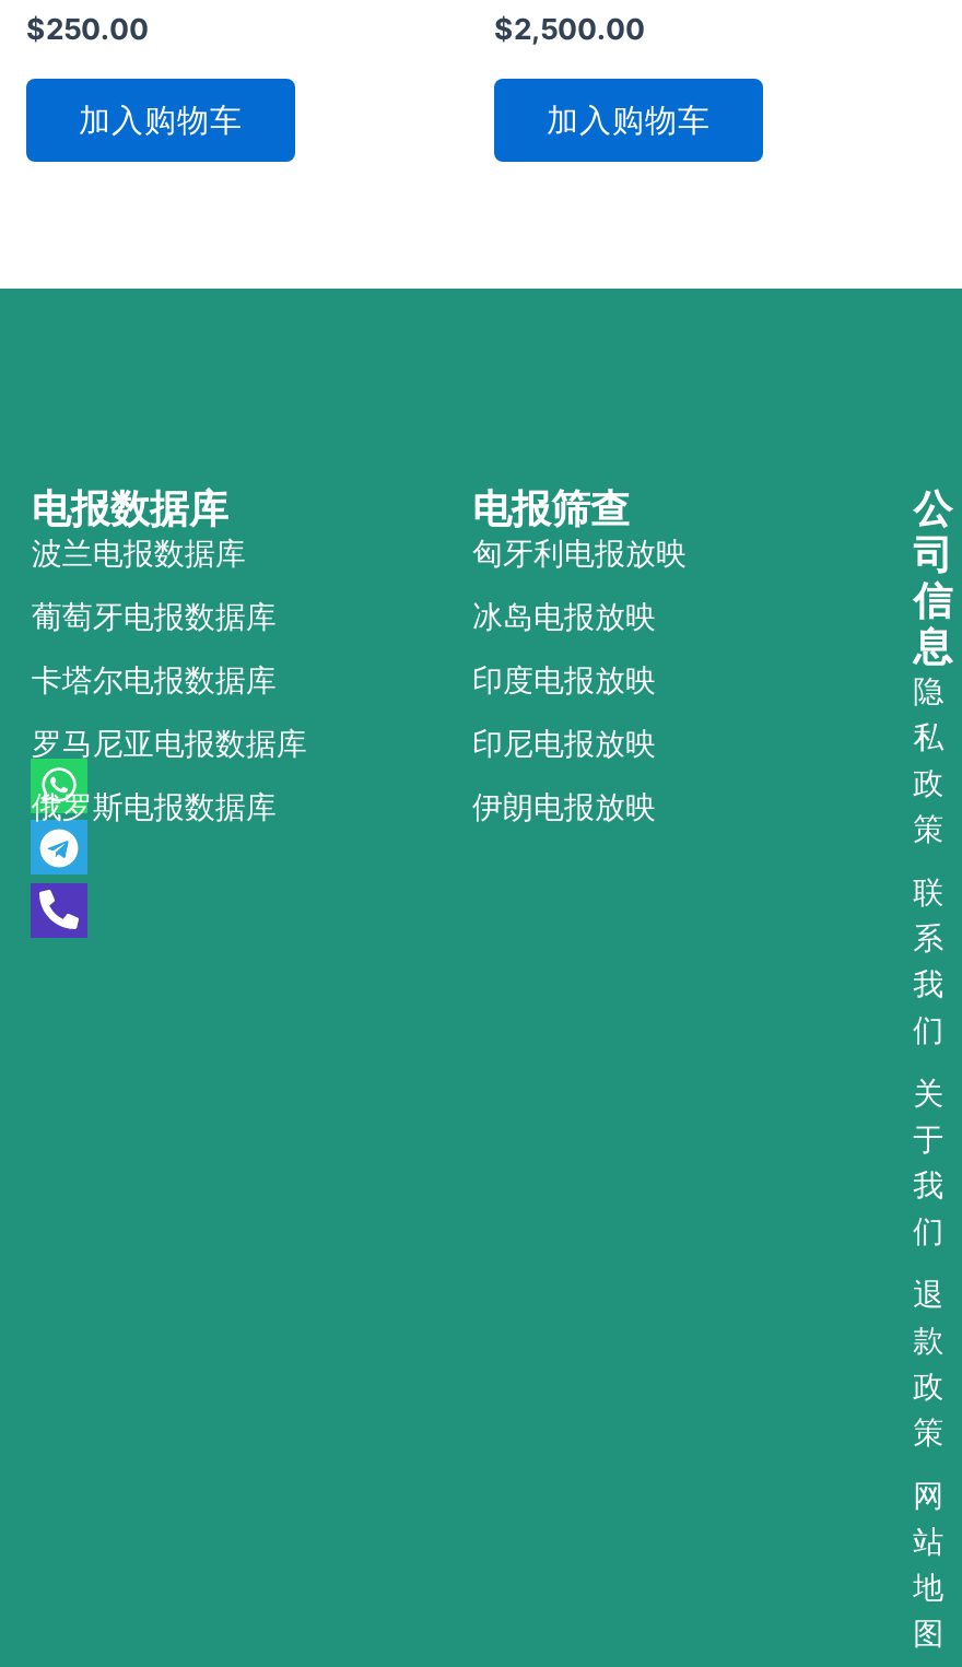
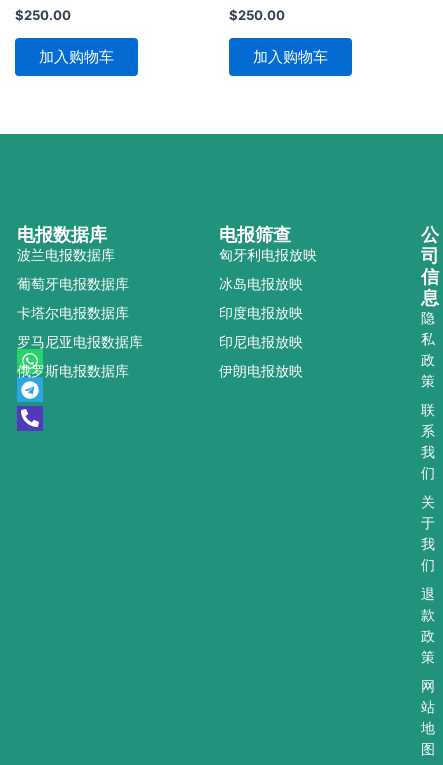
[494,10,645,45] $2,500.00 -> [229,7,285,23] $250.00

